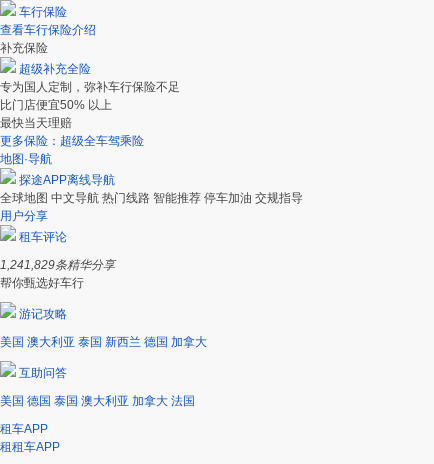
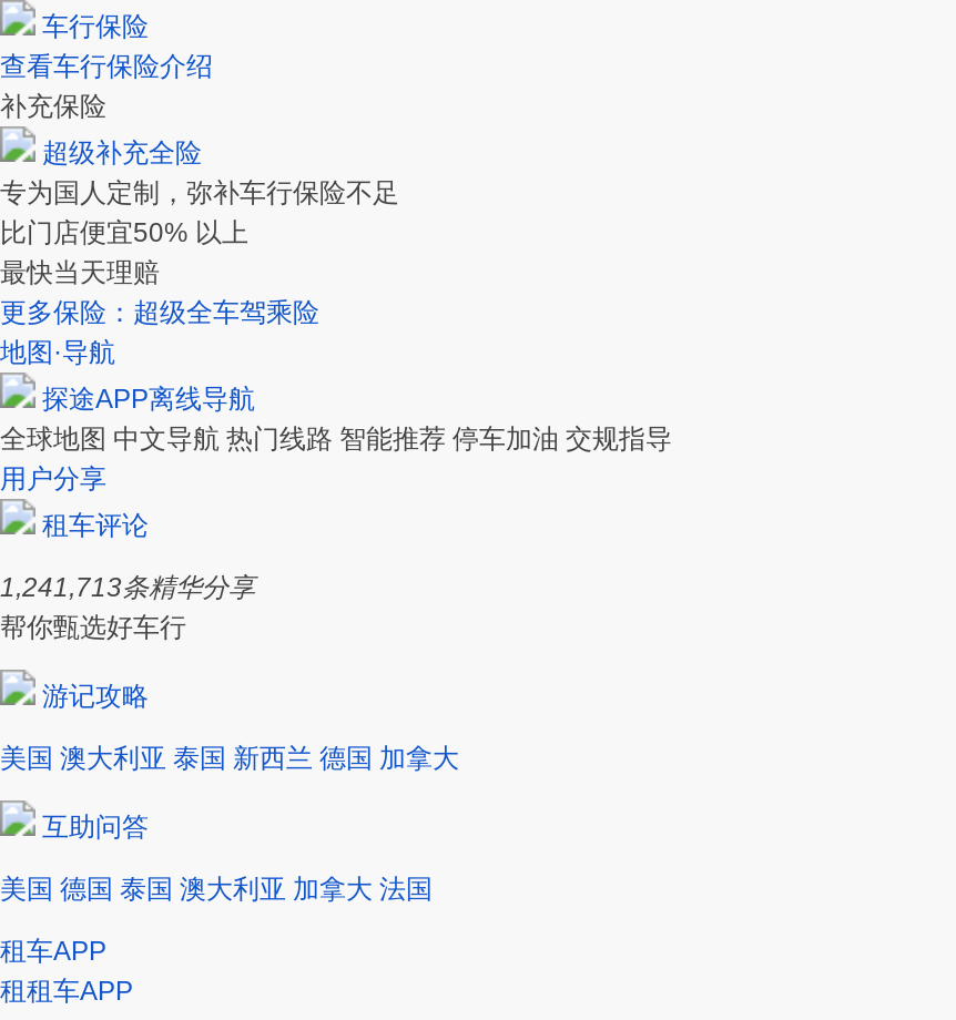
[0,258,115,272] 1,241,829条精华分享 -> [0,572,255,603] 1,241,713条精华分享

